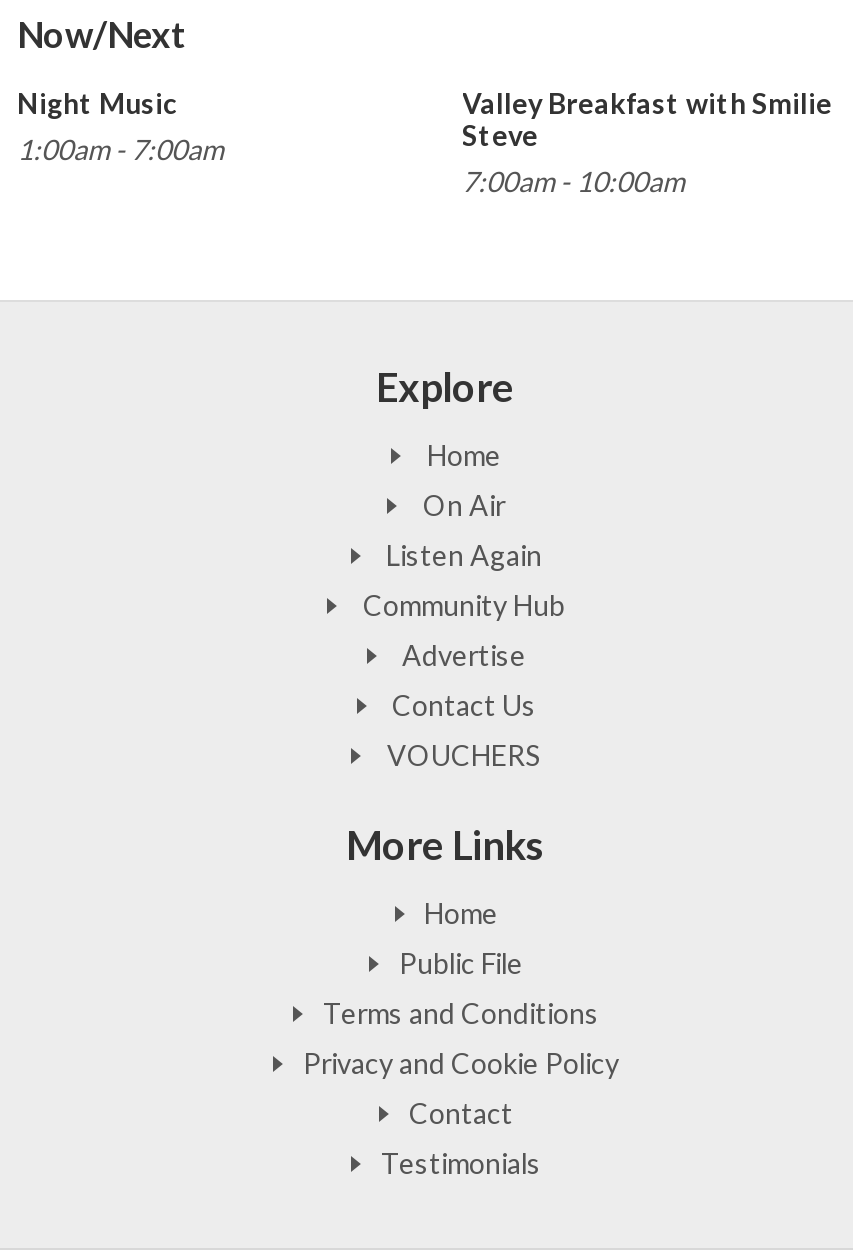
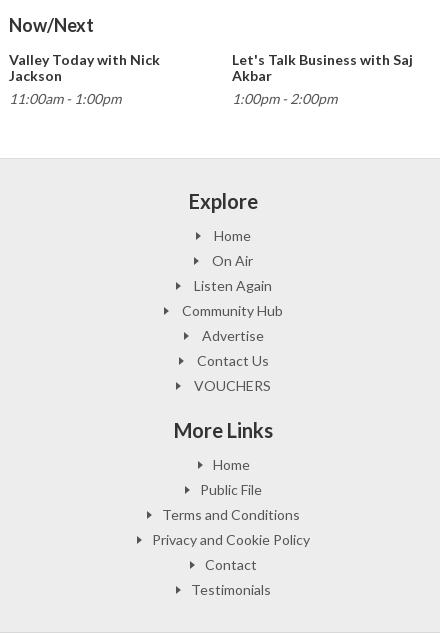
[17,86,223,166] Night Music | 1:00am - 7:00am -> [9,50,160,106] Valley Today with Nick | Jackson | 11:00am - 1:00pm
[462,86,832,198] Valley Breakfast with Smilie | Steve | 7:00am - 10:00am -> [231,50,412,106] Let's Talk Business with Saj | Akbar | 1:00pm - 2:00pm

